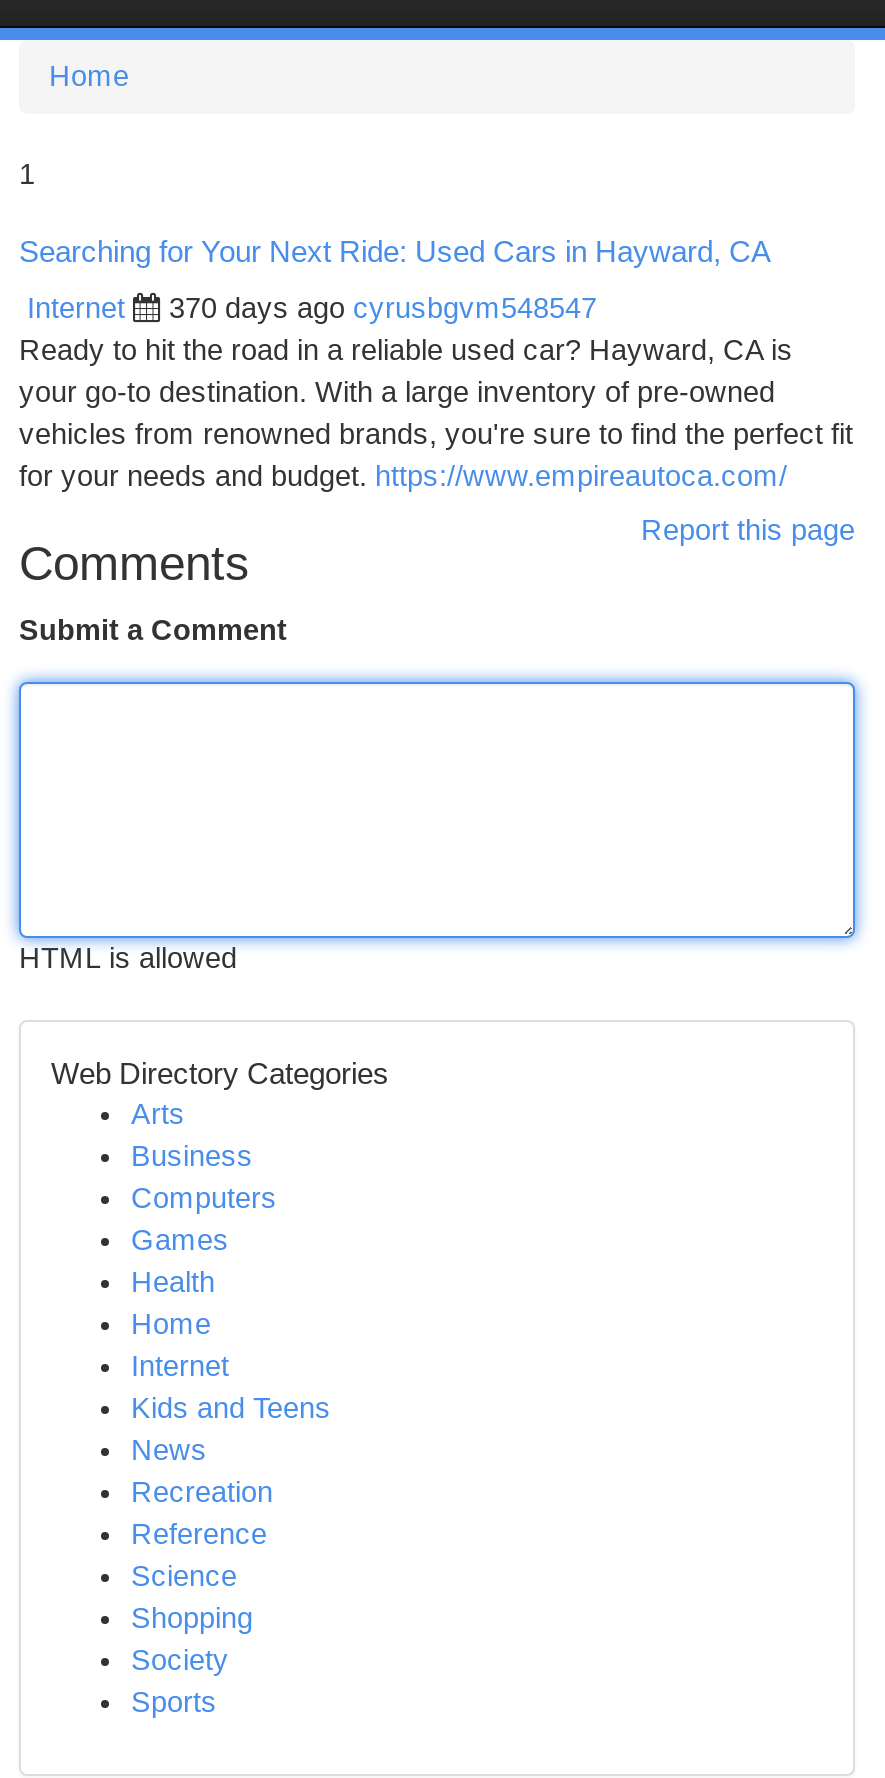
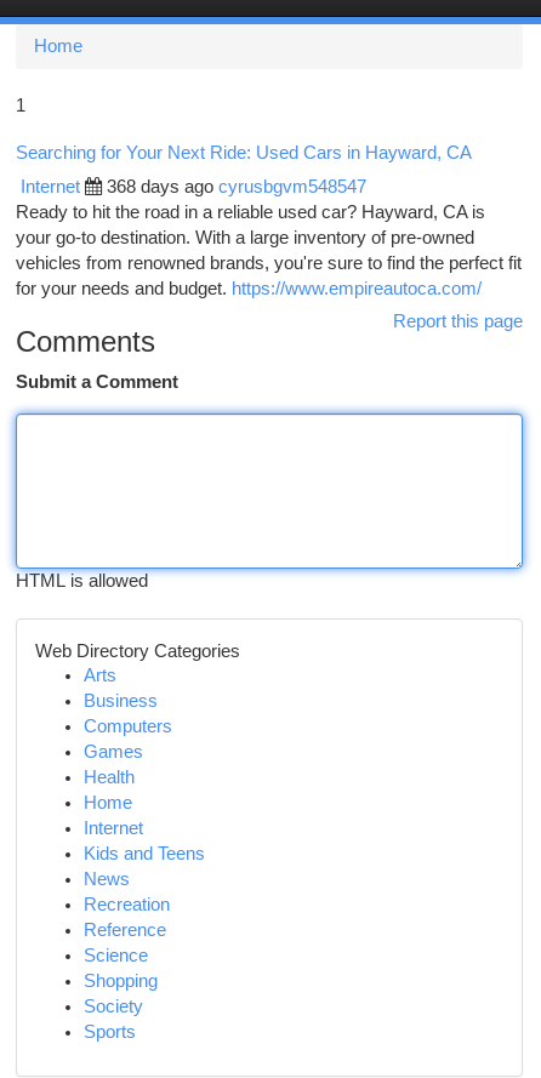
[169,292,597,324] 370 days ago cyrusbgvm548547 -> [107,177,366,196] 368 days ago cyrusbgvm548547

